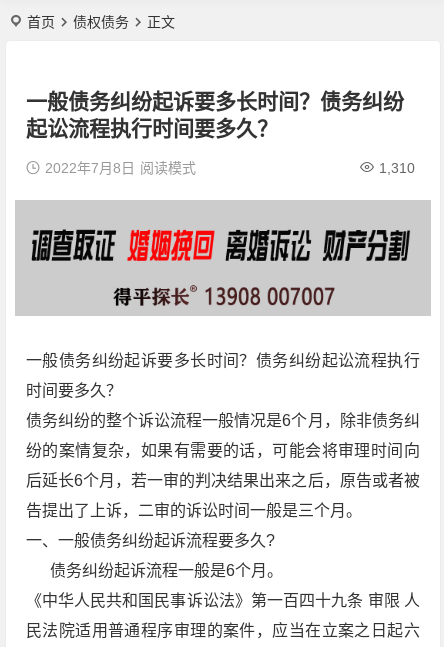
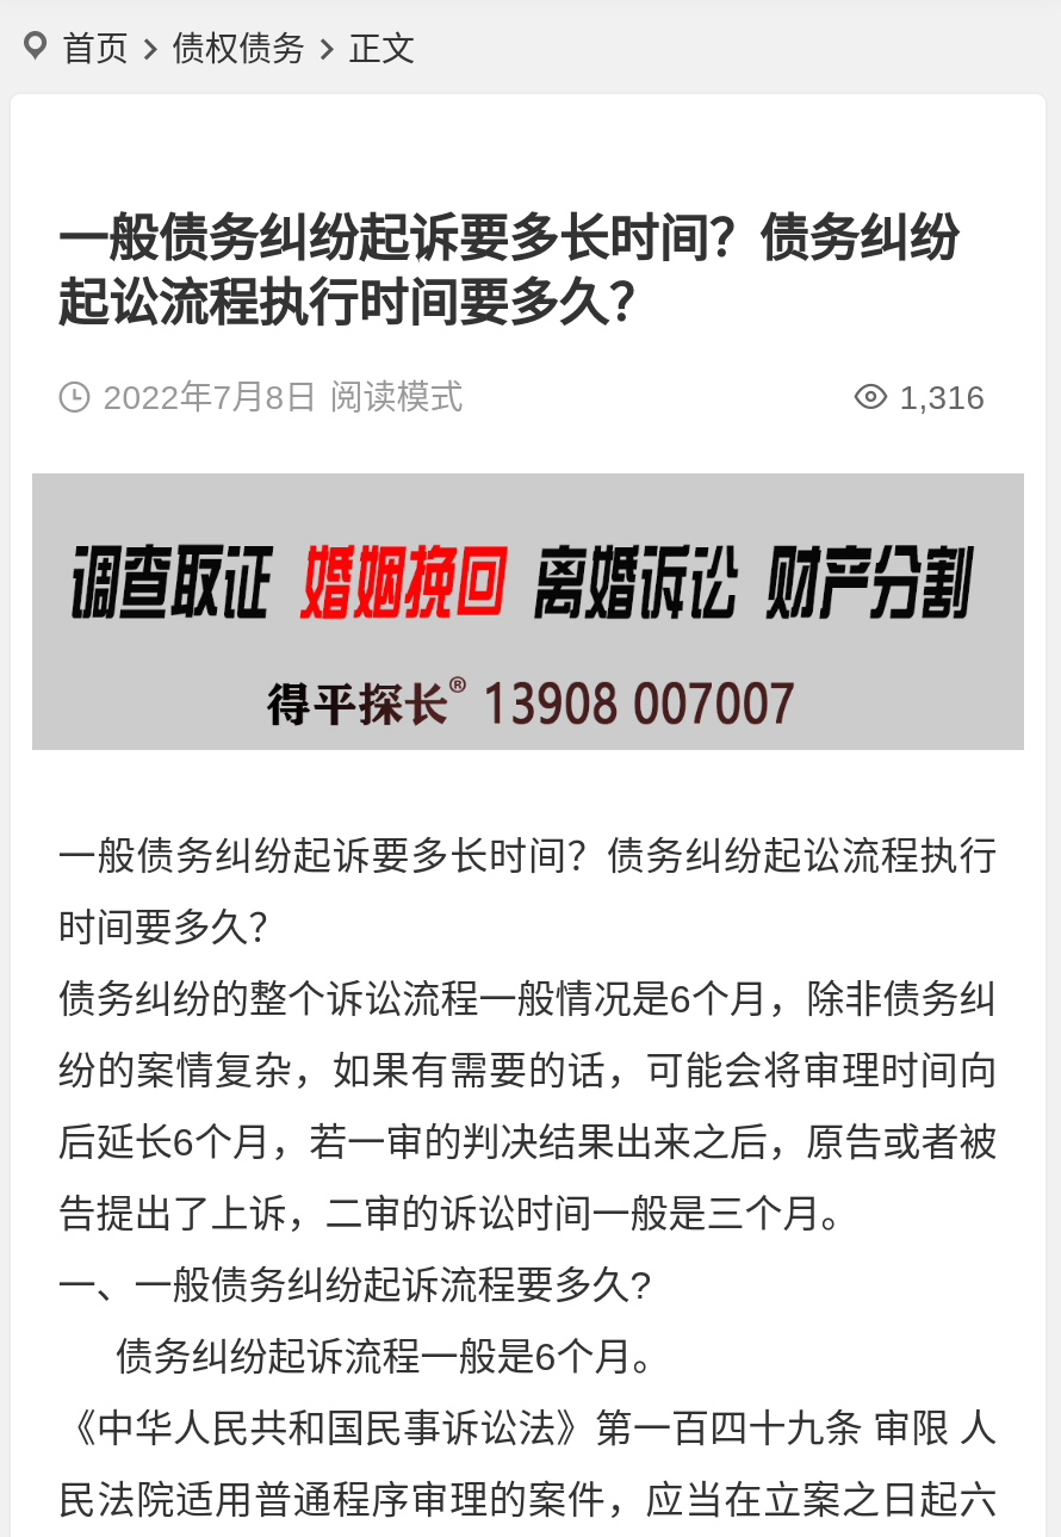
[379,160,415,176] 1,310 -> [899,378,985,416] 1,316

